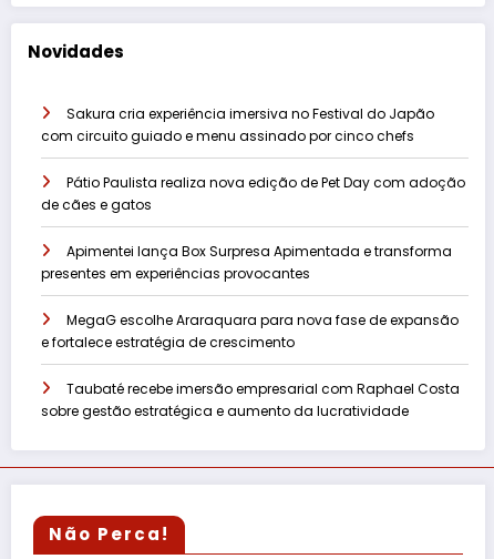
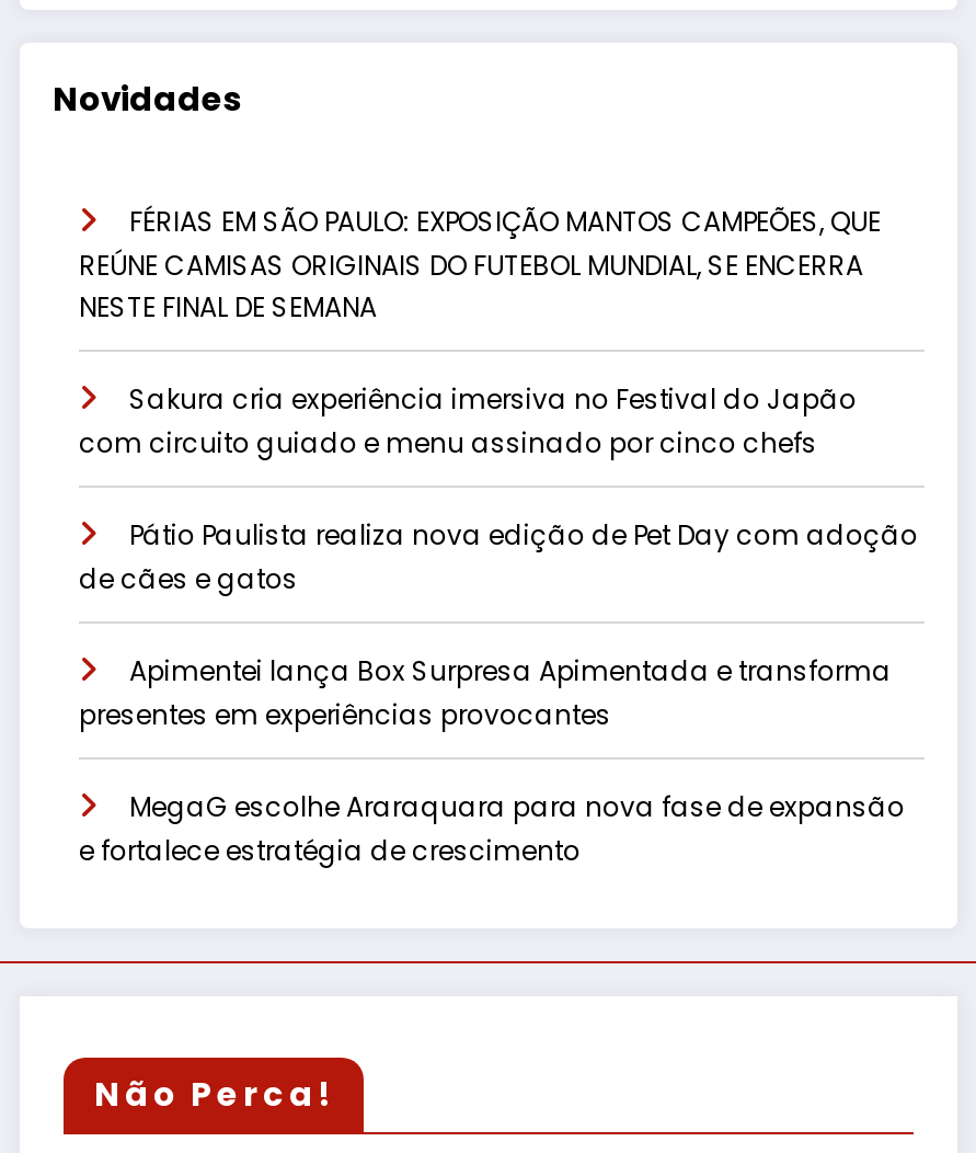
none -> [79,202,881,325] FÉRIAS EM SÃO PAULO: EXPOSIÇÃO MANTOS CAMPEÕES, QUE | REÚNE CAMISAS ORIGINAIS DO FUTEBOL MUNDIAL, SE ENCERRA | NESTE FINAL DE SEMANA
moved [41,104,465,351] -> [79,380,918,868]: Sakura cria experiência imersiva no Festival do Japão | com circuito guiado e menu assinado por cinco chefs | Pátio Paulista realiza nova edição de Pet Day com adoção | de cães e gatos | Apimentei lança Box Surpresa Apimentada e transforma | presentes em experiências provocantes | MegaG escolhe Araraquara para nova fase de expansão | e fortalece estratégia de crescimento
[41,379,460,420] Taubaté recebe imersão empresarial com Raphael Costa | sobre gestão estratégica e aumento da lucratividade -> none

